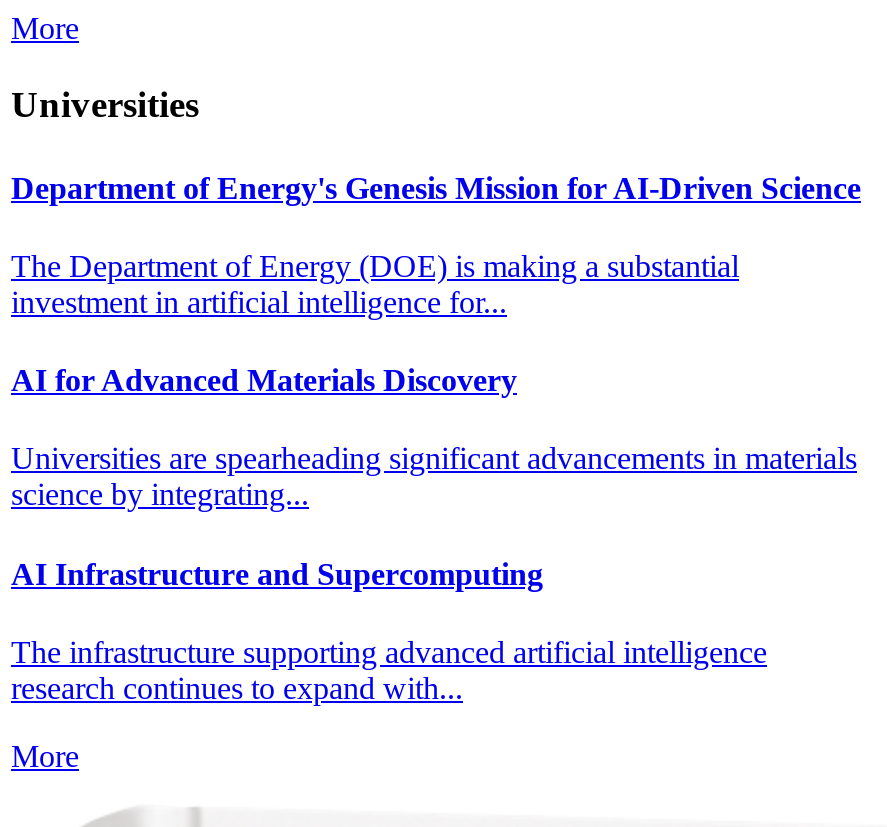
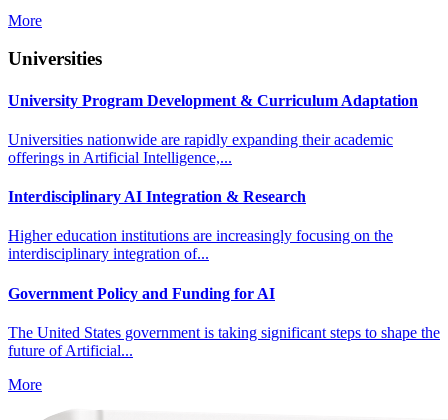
[11,170,861,204] Department of Energy's Genesis Mission for AI-Driven Science -> [8,91,418,108] University Program Development & Curriculum Adaptation
[11,249,739,319] The Department of Energy (DOE) is making a substantial | investment in artificial intelligence for... -> [8,131,393,166] Universities nationwide are rapidly expanding their academic | offerings in Artificial Intelligence,...
[11,363,517,397] AI for Advanced Materials Discovery -> [8,188,306,205] Interdisciplinary AI Integration & Research
[11,442,857,512] Universities are spearheading significant advancements in materials | science by integrating... -> [8,227,393,262] Higher education institutions are increasingly focusing on the | interdisciplinary integration of...
[11,556,543,590] AI Infrastructure and Supercomputing -> [8,285,275,302] Government Policy and Funding for AI
[11,635,767,705] The infrastructure supporting advanced artificial intelligence | research continues to expand with... -> [8,324,440,359] The United States government is taking significant steps to shape the | future of Artificial...

